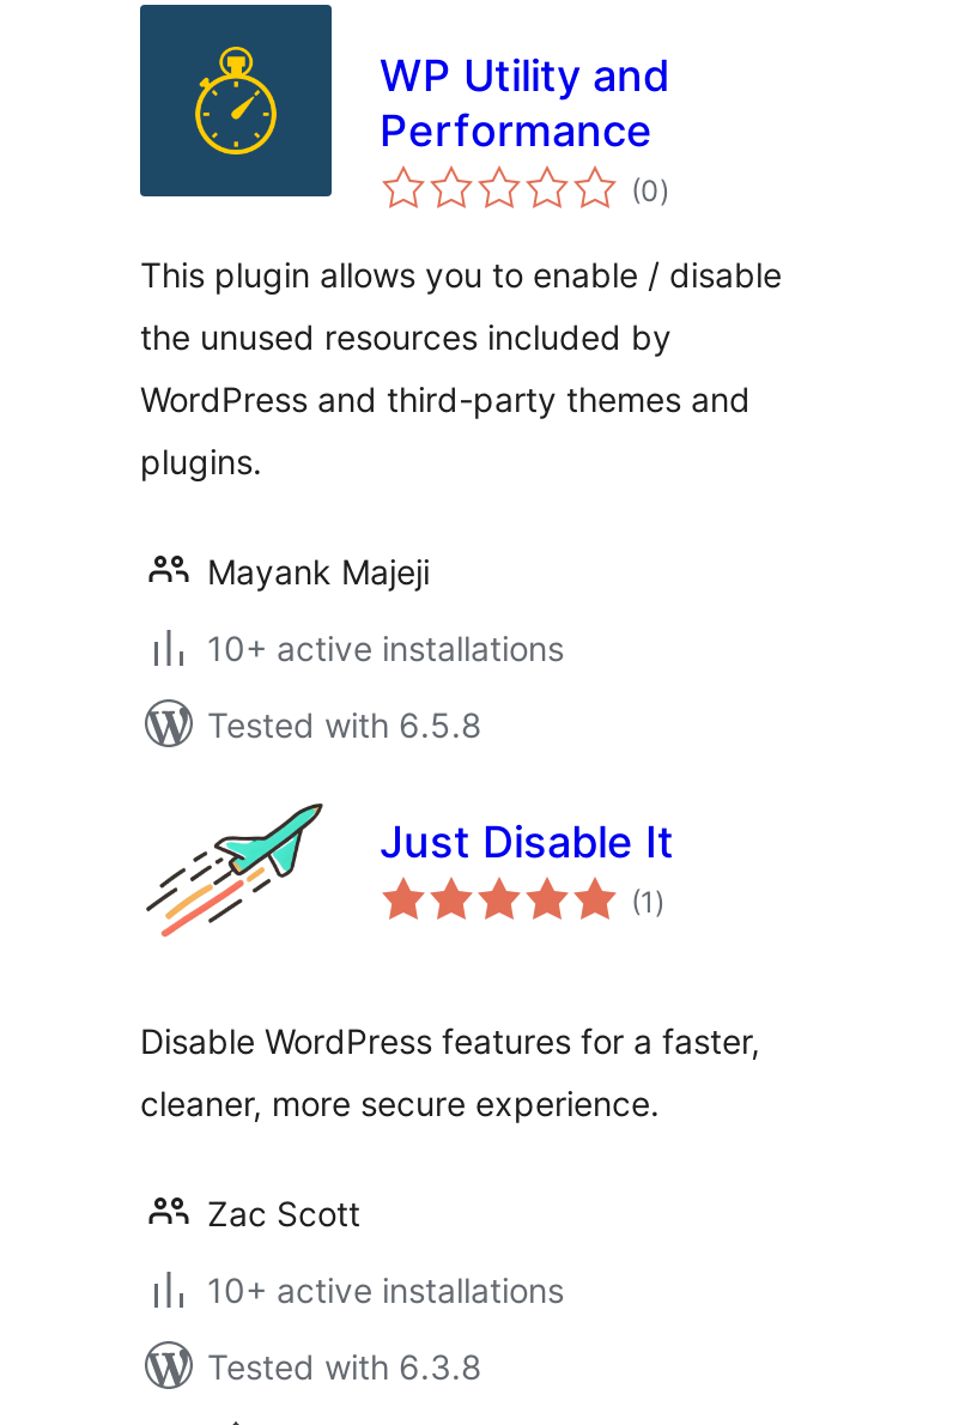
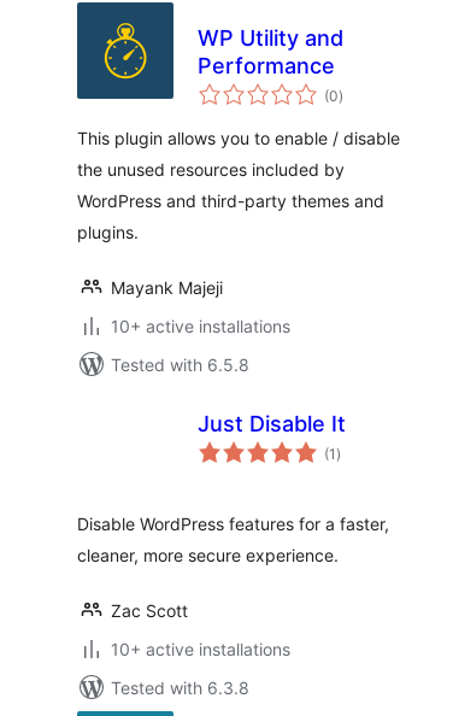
[145,800,324,939] [image] -> none

